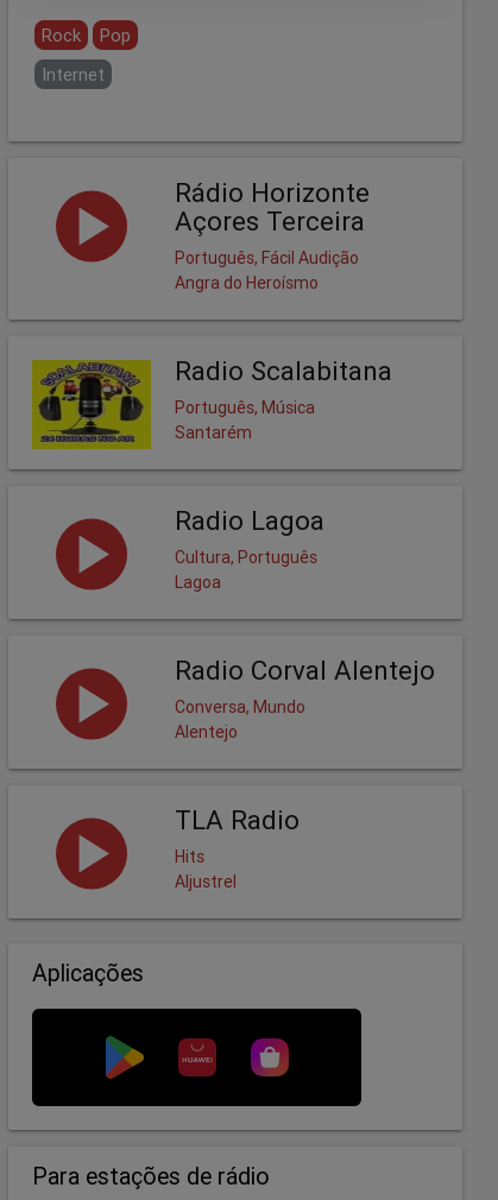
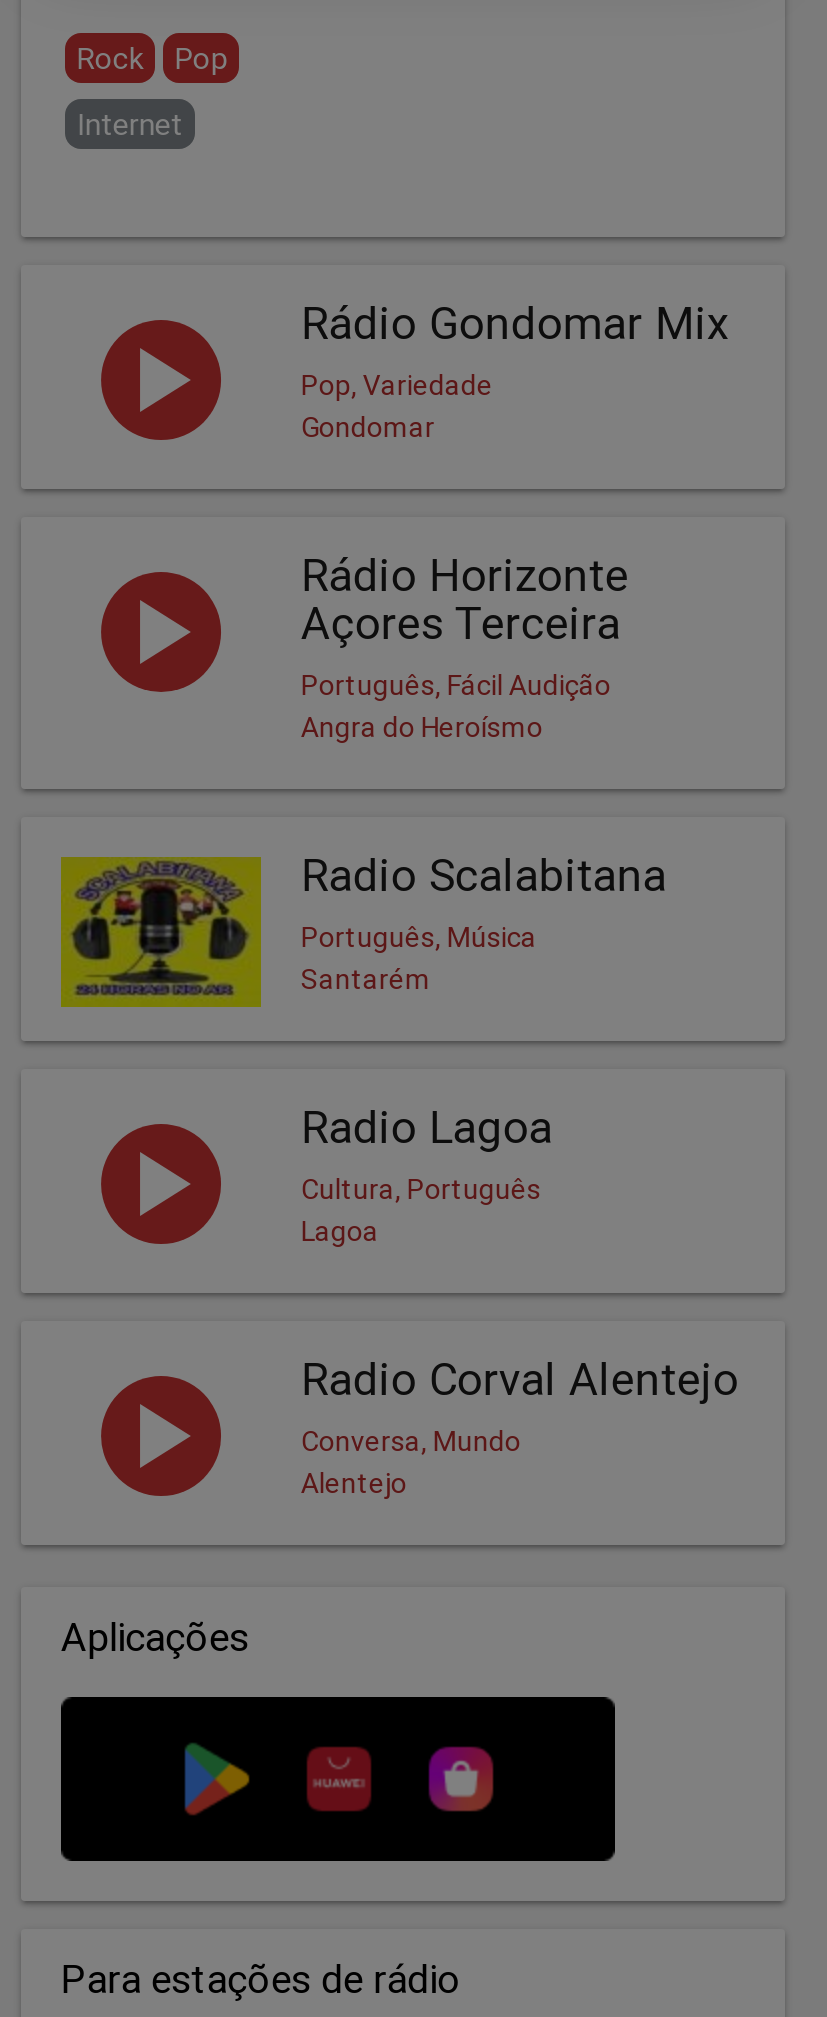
none -> [301,297,729,445] Rádio Gondomar Mix | Pop, Variedade | Gondomar
moved [33,177,435,743] -> [63,549,739,1501]: [image] | Rádio Horizonte | Açores Terceira | ... | Conversa, Mundo | Alentejo
[175,804,299,892] TLA Radio | Hits | Aljustrel -> none

